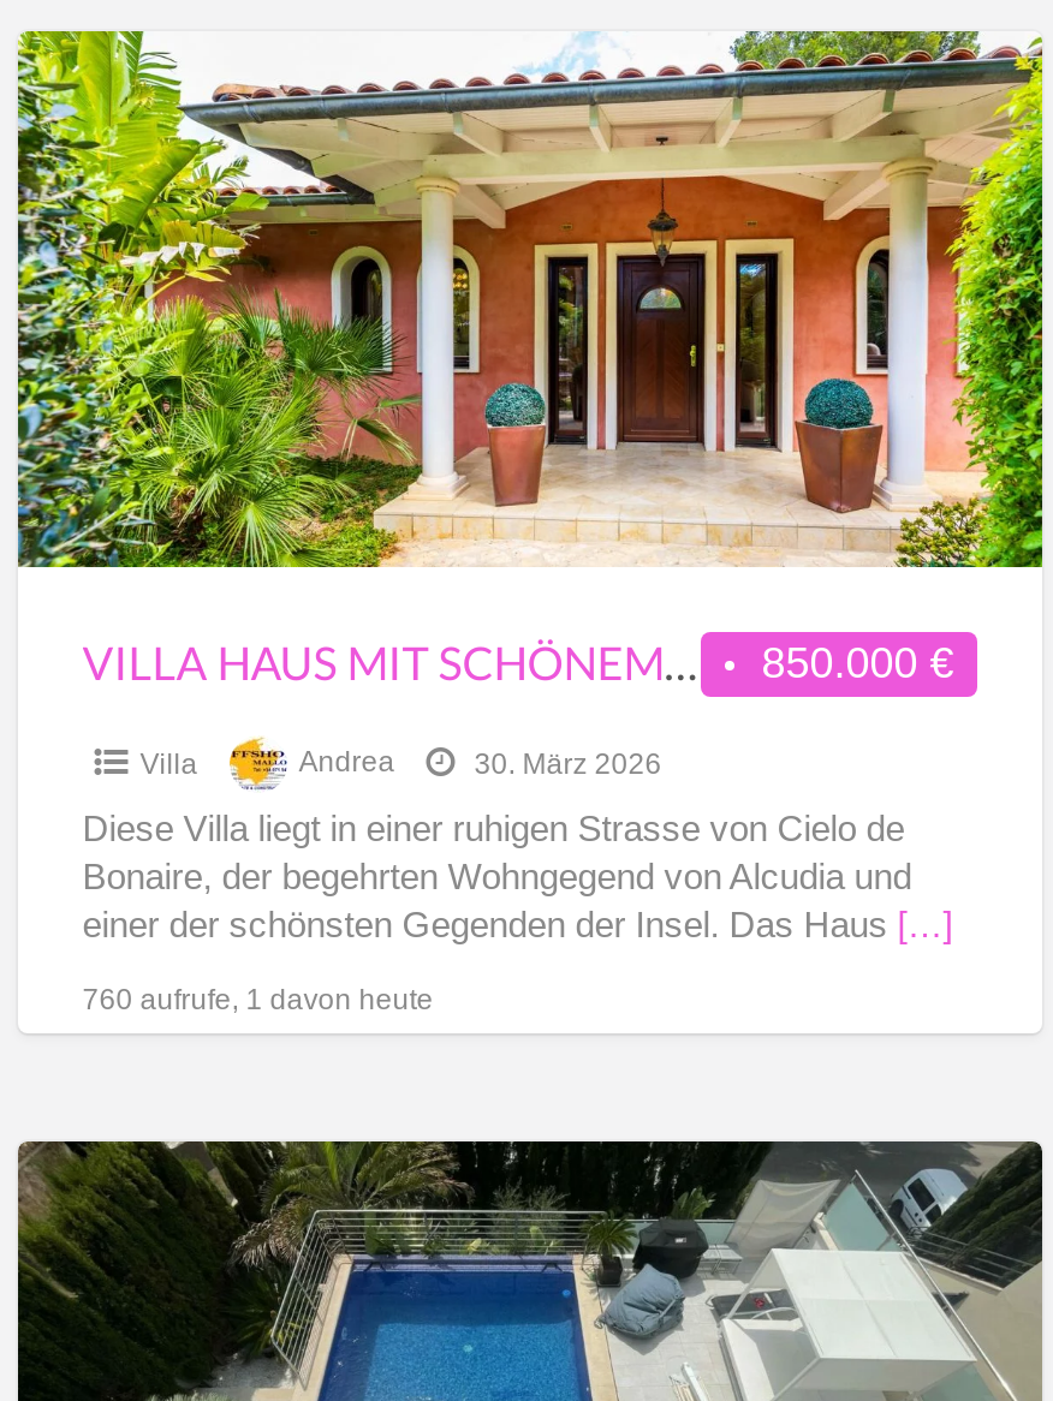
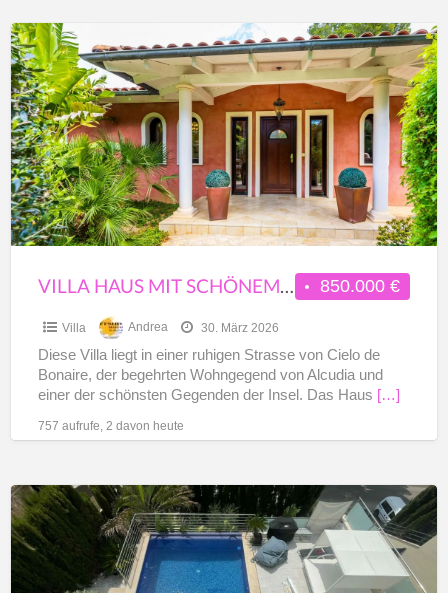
[82,982,433,1015] 760 aufrufe, 1 davon heute -> [38,418,184,432] 757 aufrufe, 2 davon heute

